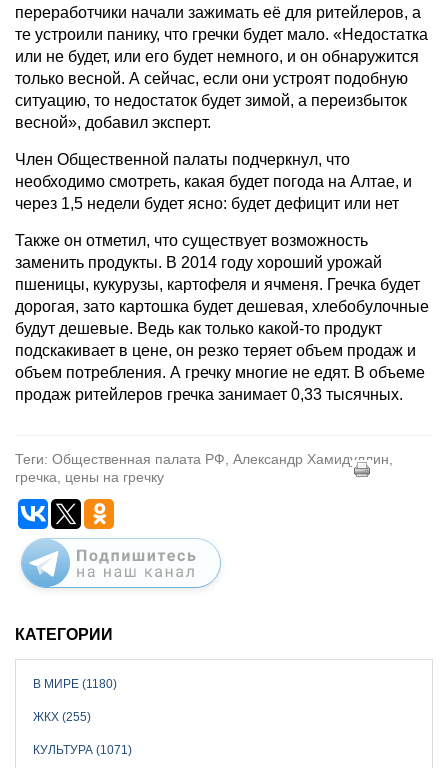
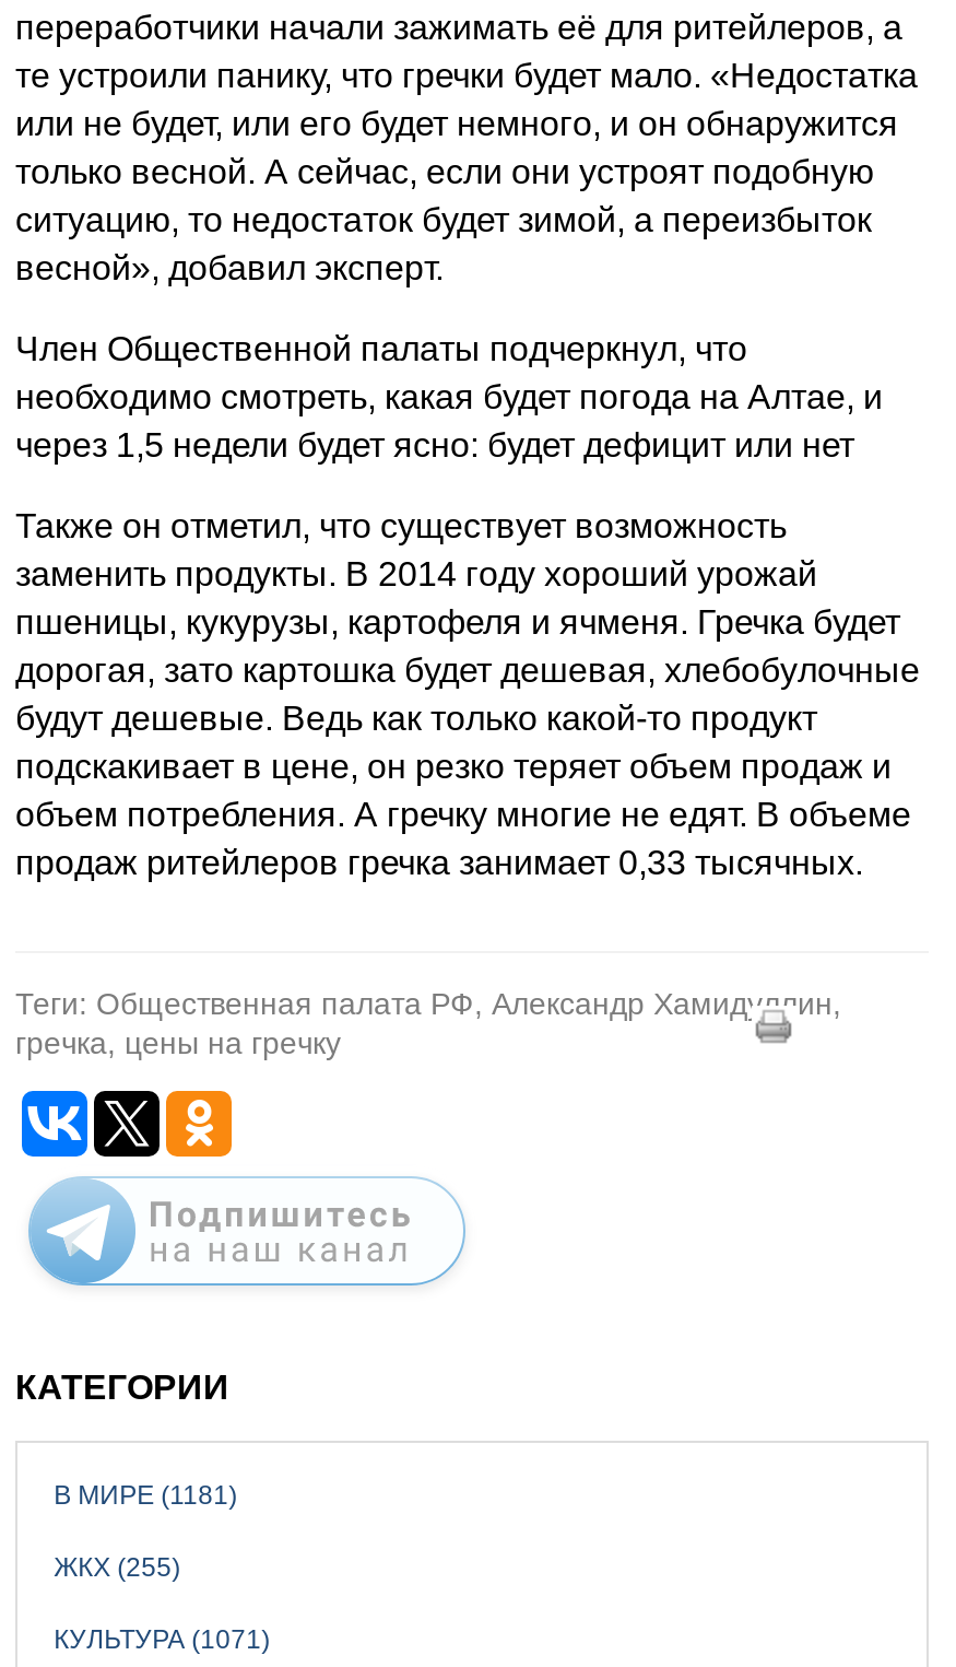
[33,676,117,690] В МИРЕ (1180) -> [54,1479,237,1510] В МИРЕ (1181)

